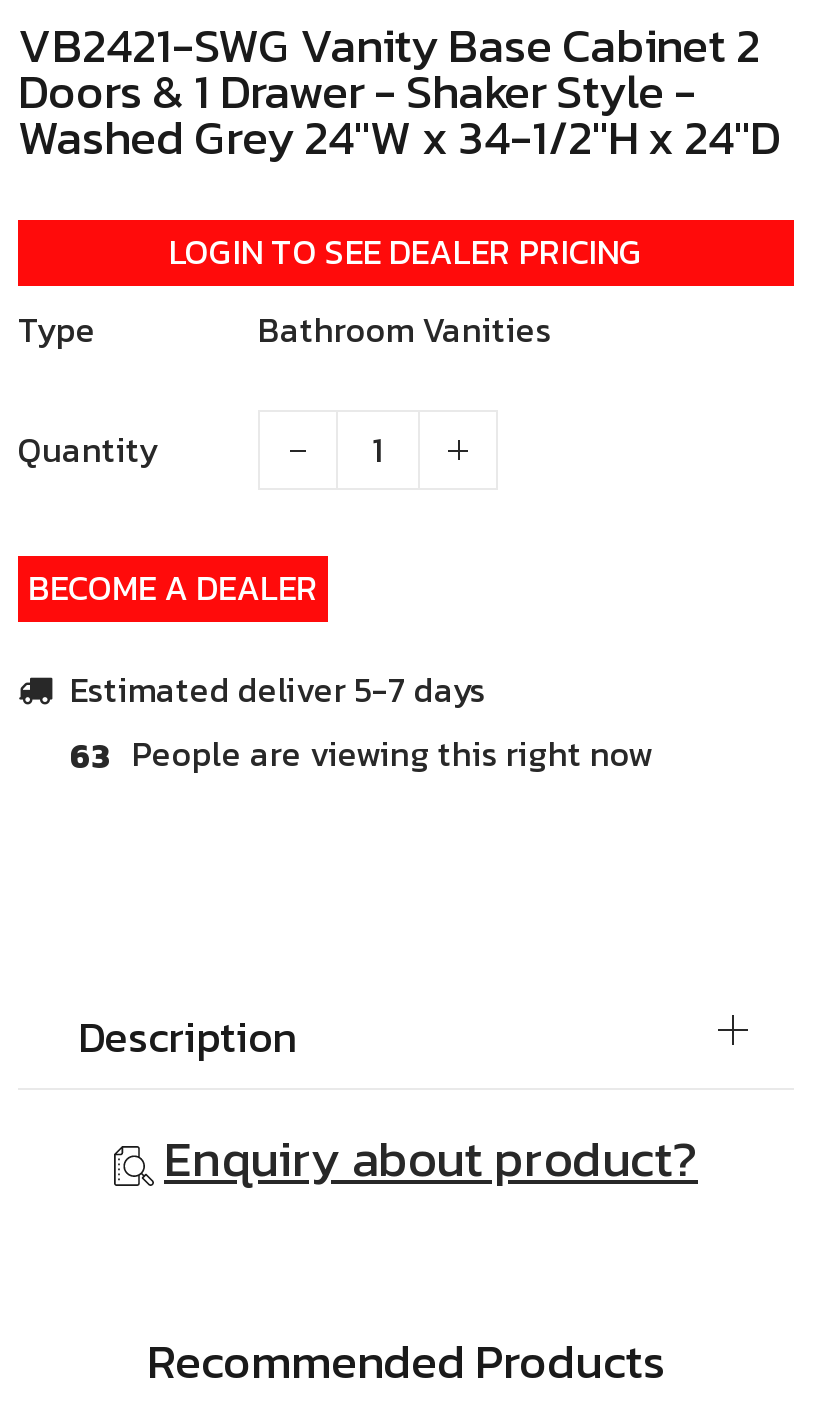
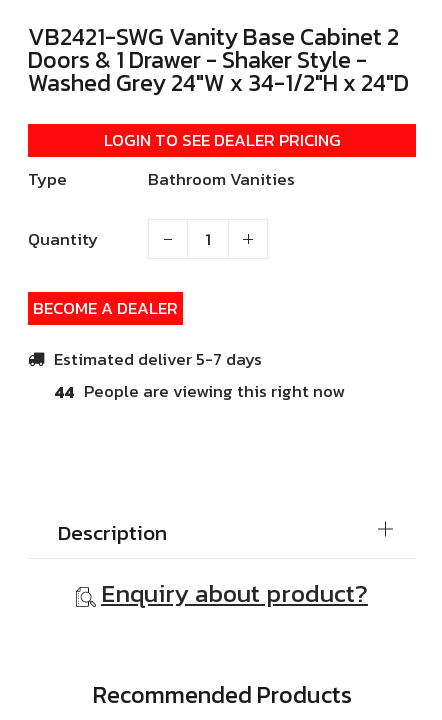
[70,729,654,782] 63 People are viewing this right now -> [54,378,345,405] 44 People are viewing this right now

